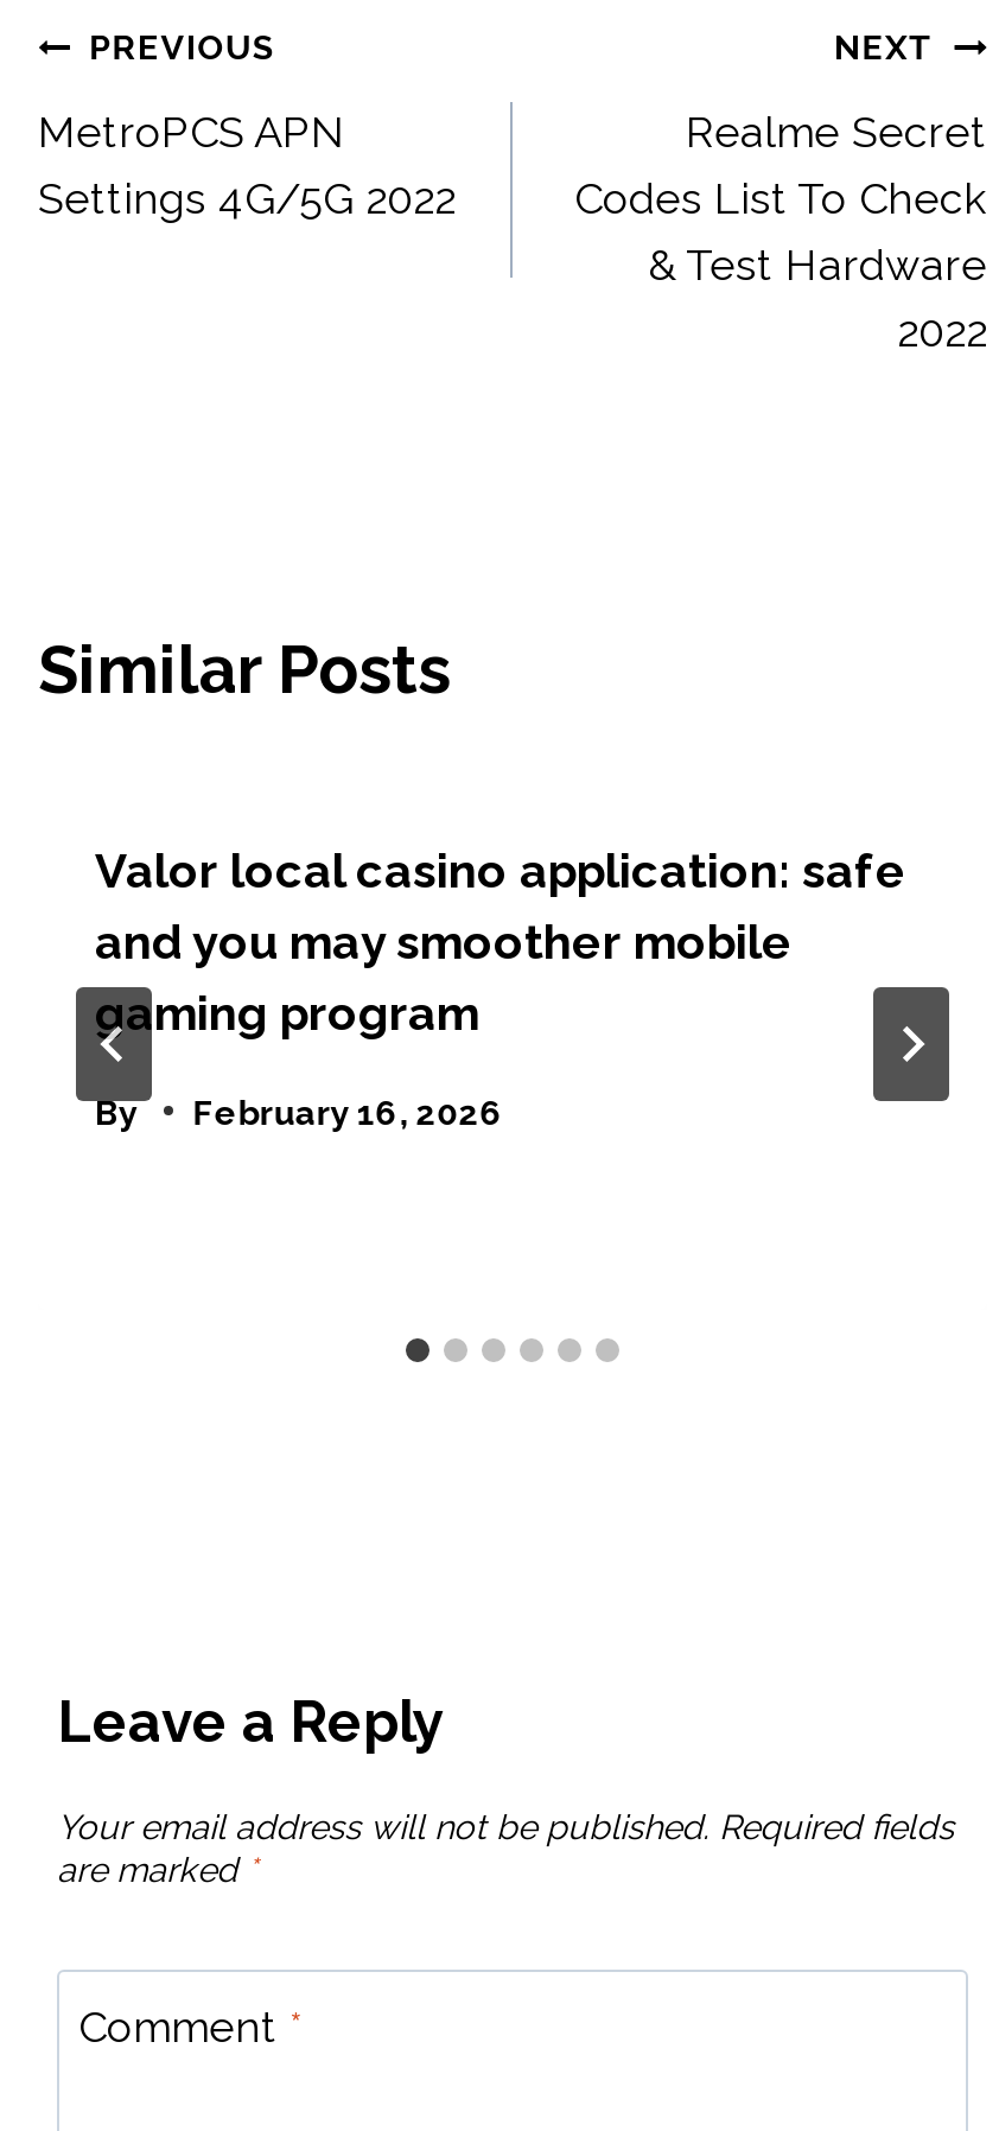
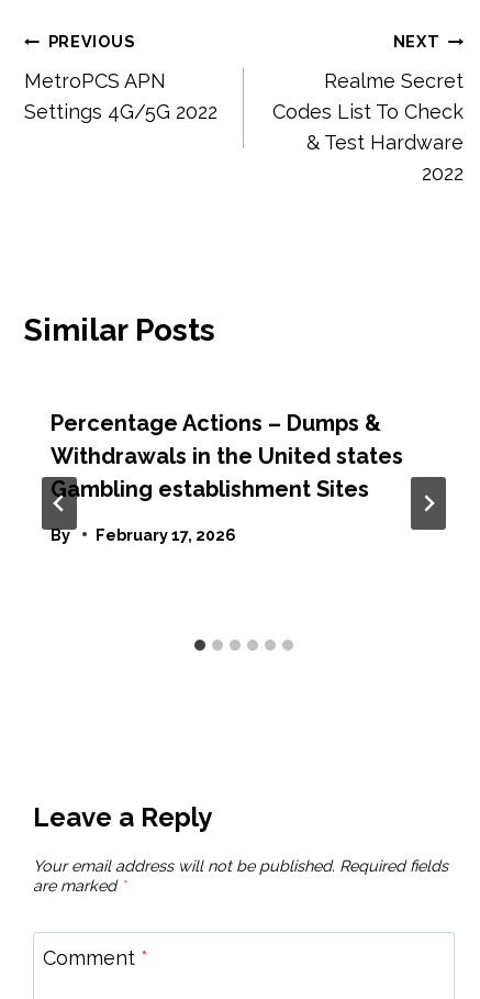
[95,844,906,1043] Valor local casino application: safe | and you may smoother mobile | gaming program -> [51,410,403,503] Percentage Actions – Dumps & | Withdrawals in the United states | Gambling establishment Sites
[95,1091,504,1131] By February 16, 2026 -> [51,525,236,544] By February 17, 2026

